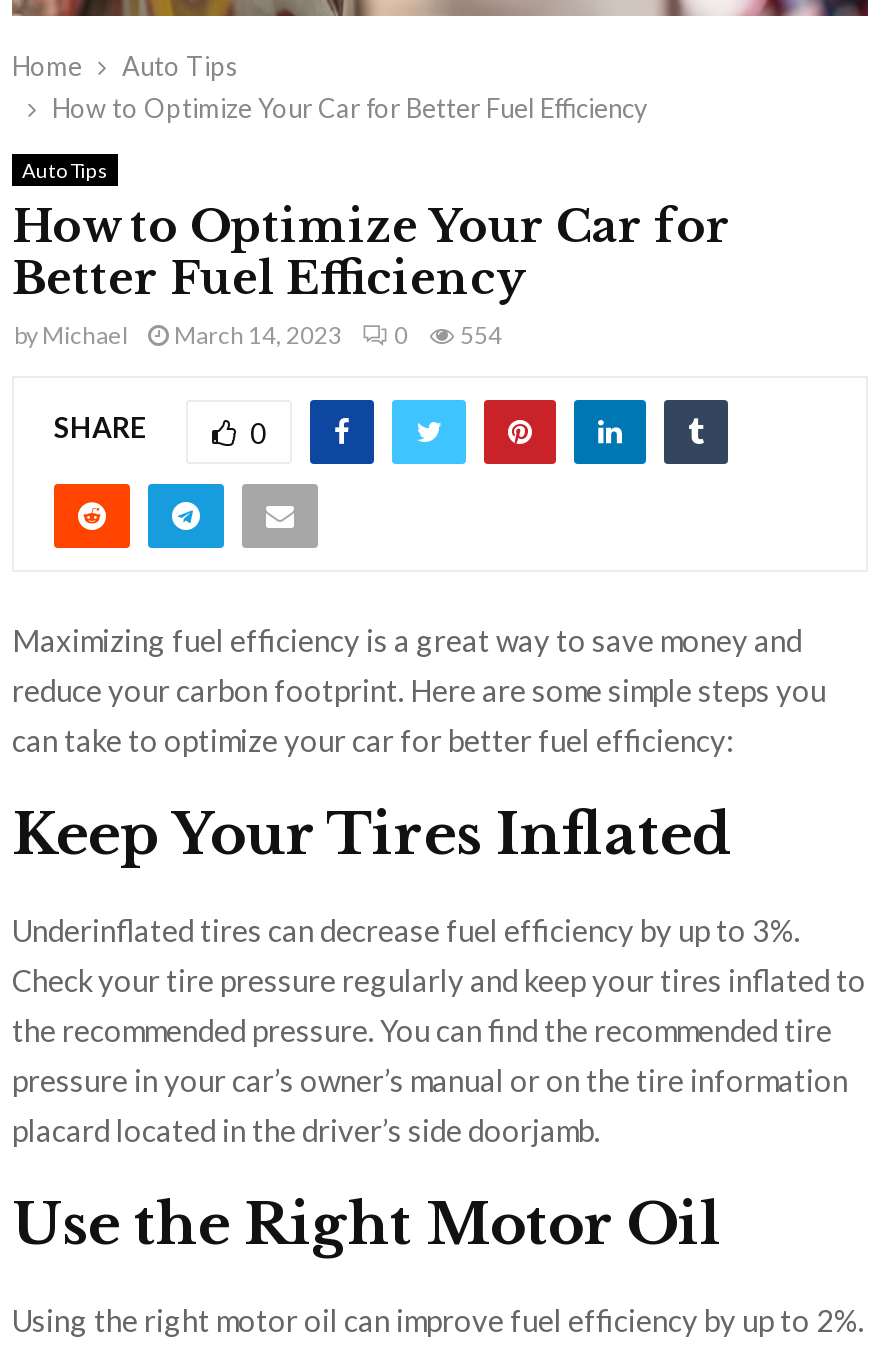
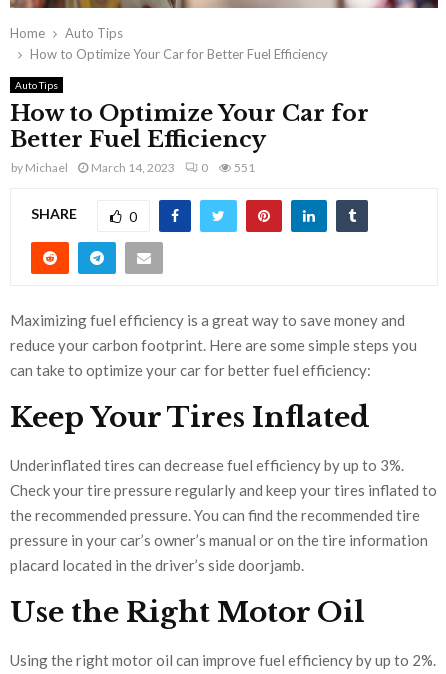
[14,320,502,350] by Michael March 14, 2023 0 554 -> [11,160,255,175] by Michael March 14, 2023 0 551

